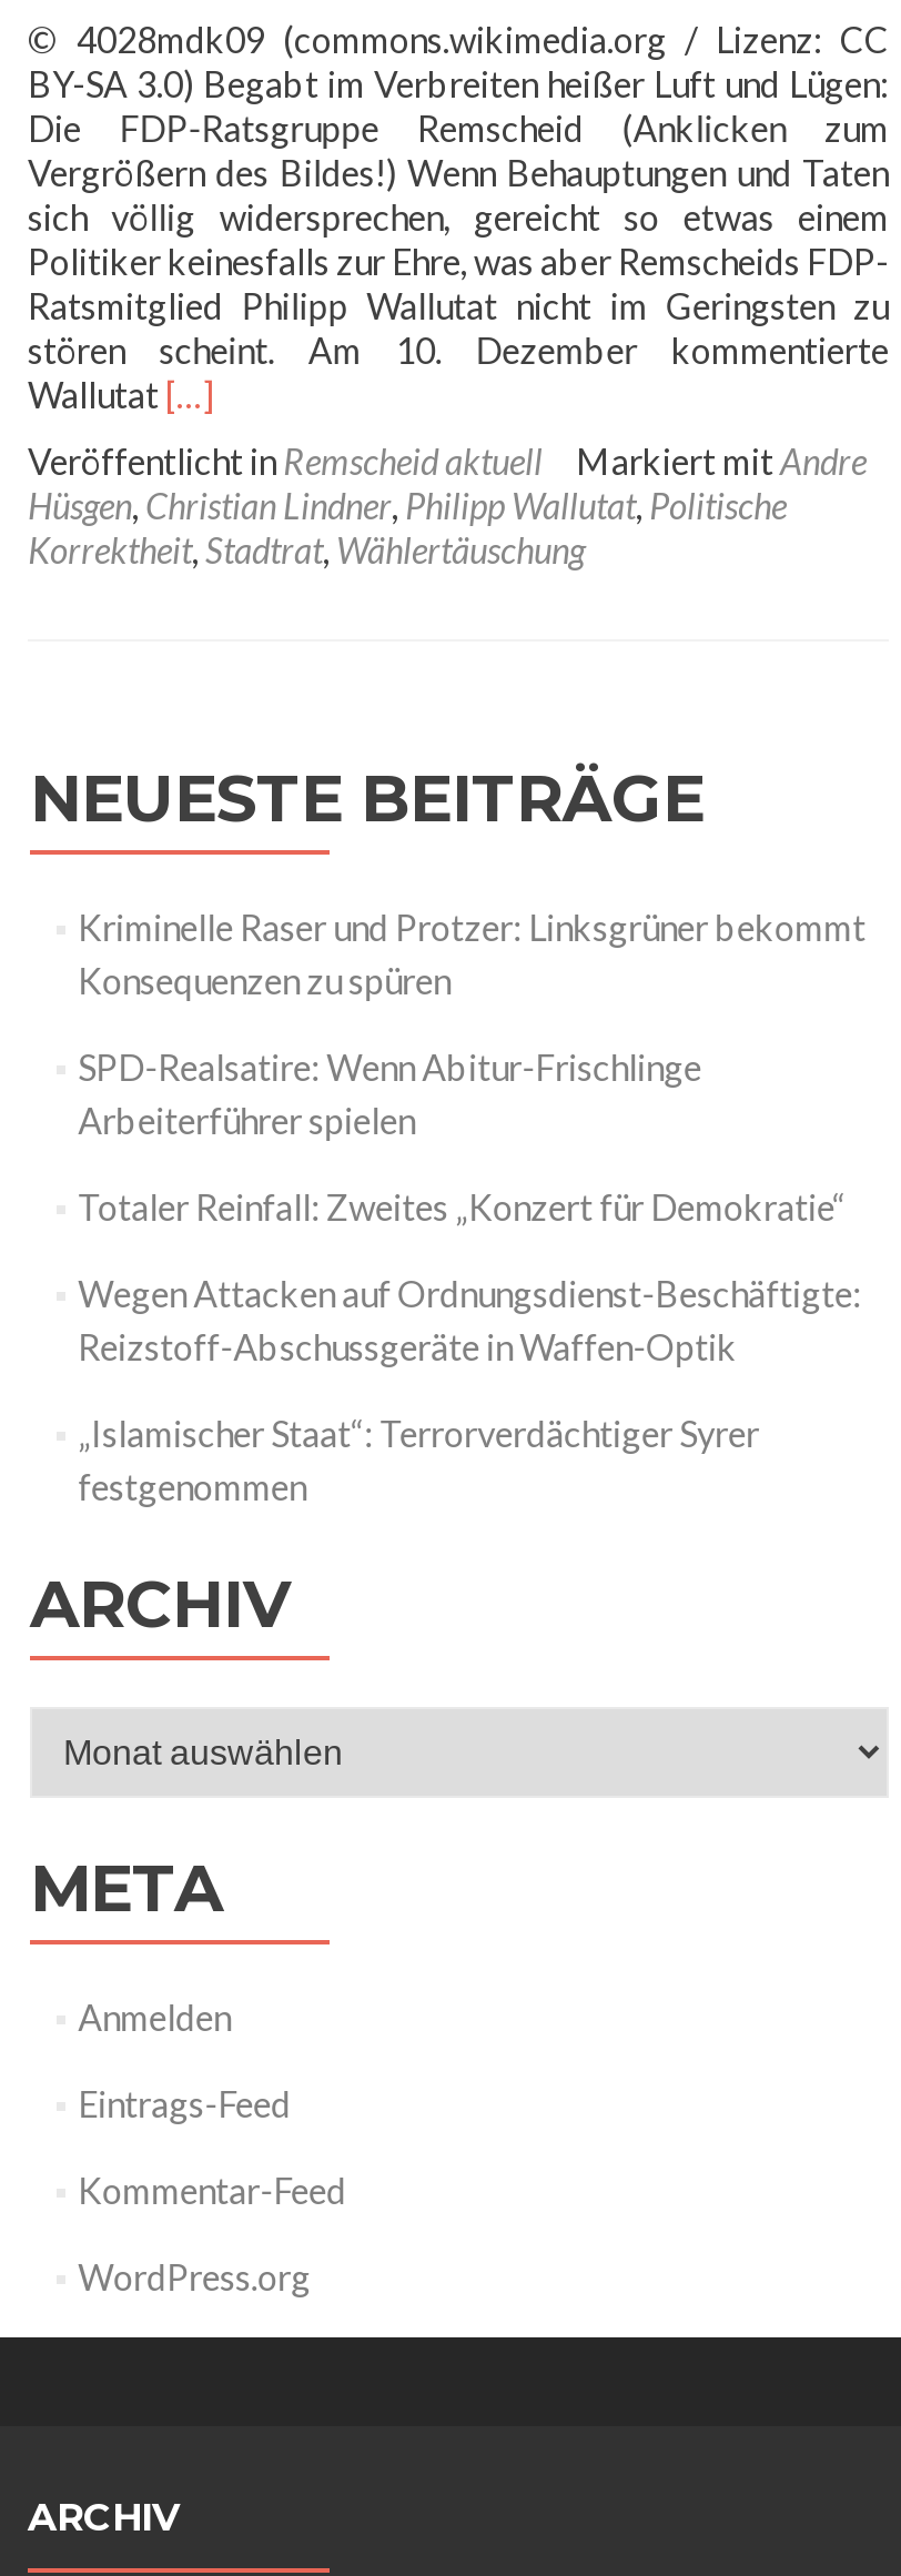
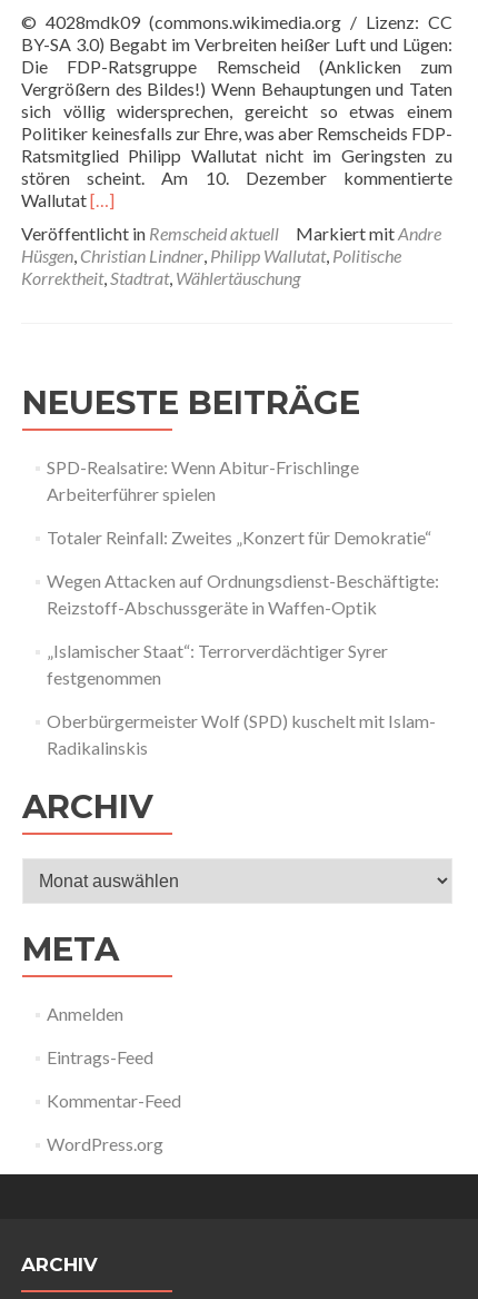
[78,906,866,1002] Kriminelle Raser und Protzer: Linksgrüner bekommt | Konsequenzen zu spüren -> none
moved [78,1046,861,1508] -> [46,457,439,688]: SPD-Realsatire: Wenn Abitur-Frischlinge | Arbeiterführer spielen | Totaler Reinfall: Zweites „Konzert für Demokratie“ | Wegen Attacken auf Ordnungsdienst-Beschäftigte: | Reizstoff-Abschussgeräte in Waffen-Optik | „Islamischer Staat“: Terrorverdächtiger Syrer | festgenommen
none -> [46,710,435,758] Oberbürgermeister Wolf (SPD) kuschelt mit Islam- | Radikalinskis

